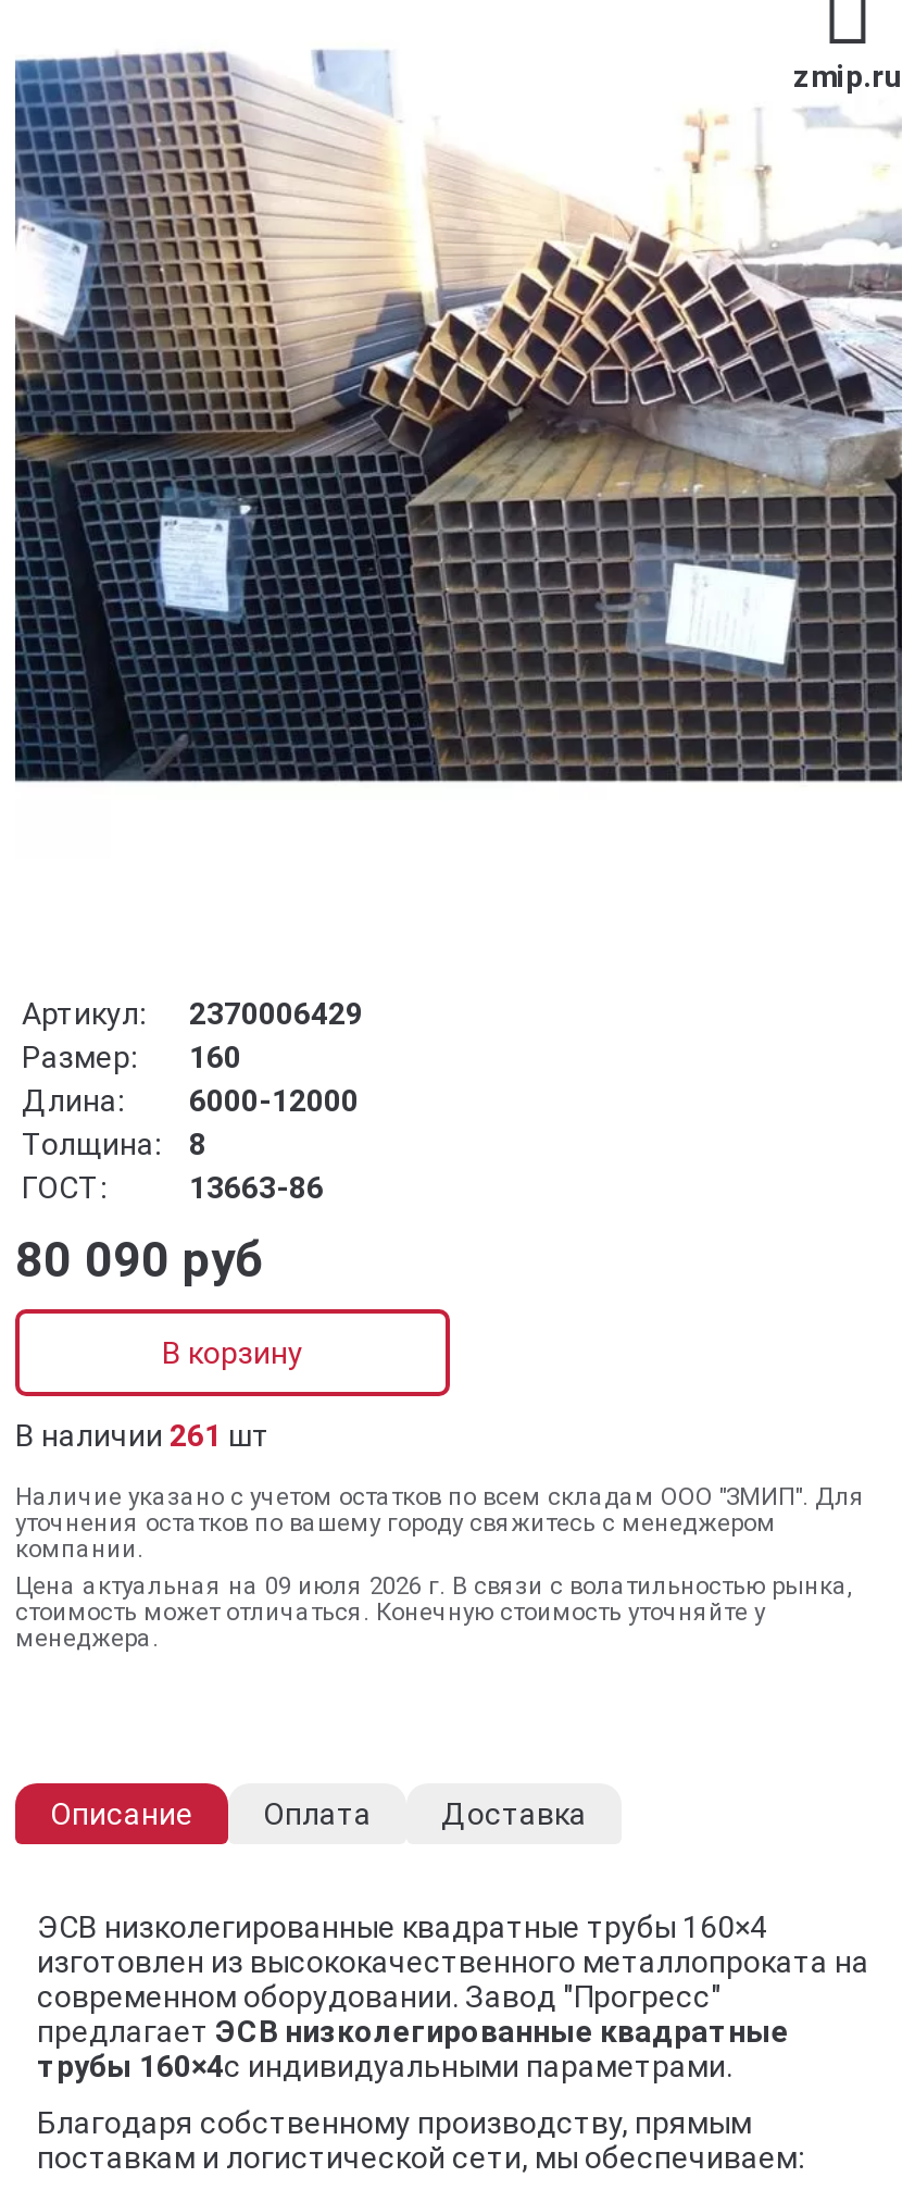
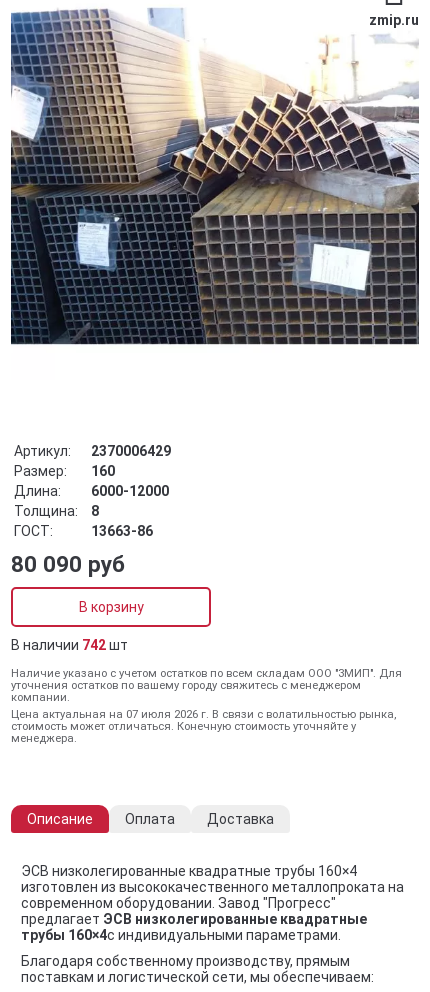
[15,1418,270,1453] В наличии 261 шт -> [11,637,128,653] В наличии 742 шт
[15,1572,852,1601] Цена актуальная на 09 июля 2026 г. В связи с волатильностью рынка, -> [11,708,396,721] Цена актуальная на 07 июля 2026 г. В связи с волатильностью рынка,

